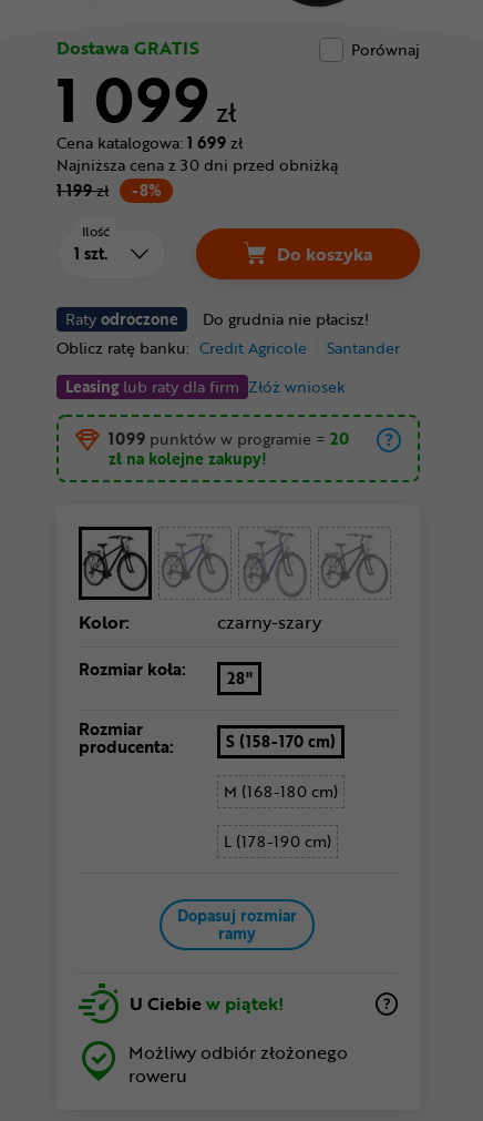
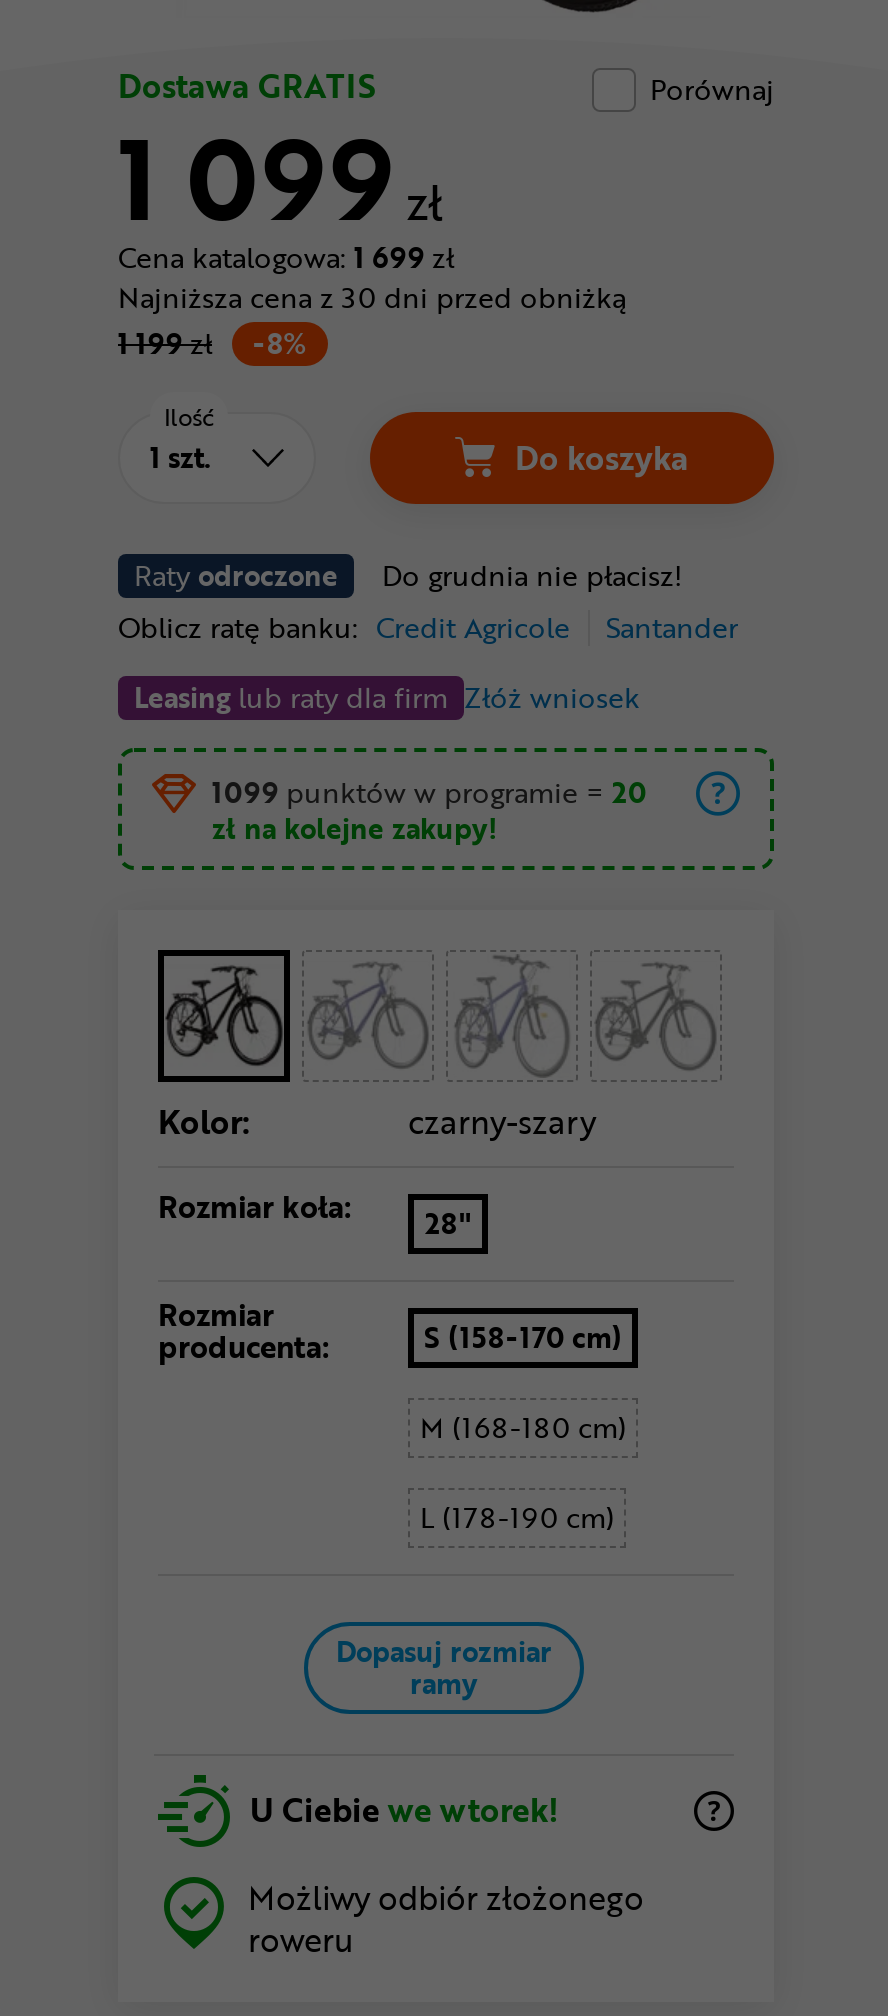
[130,990,284,1017] U Ciebie w piątek! -> [250,1786,558,1834] U Ciebie we wtorek!

